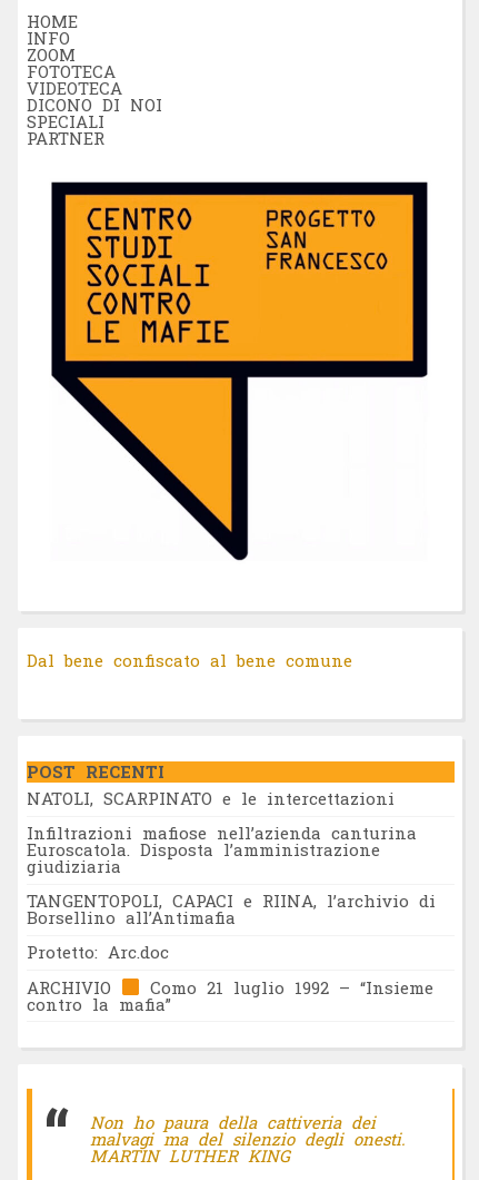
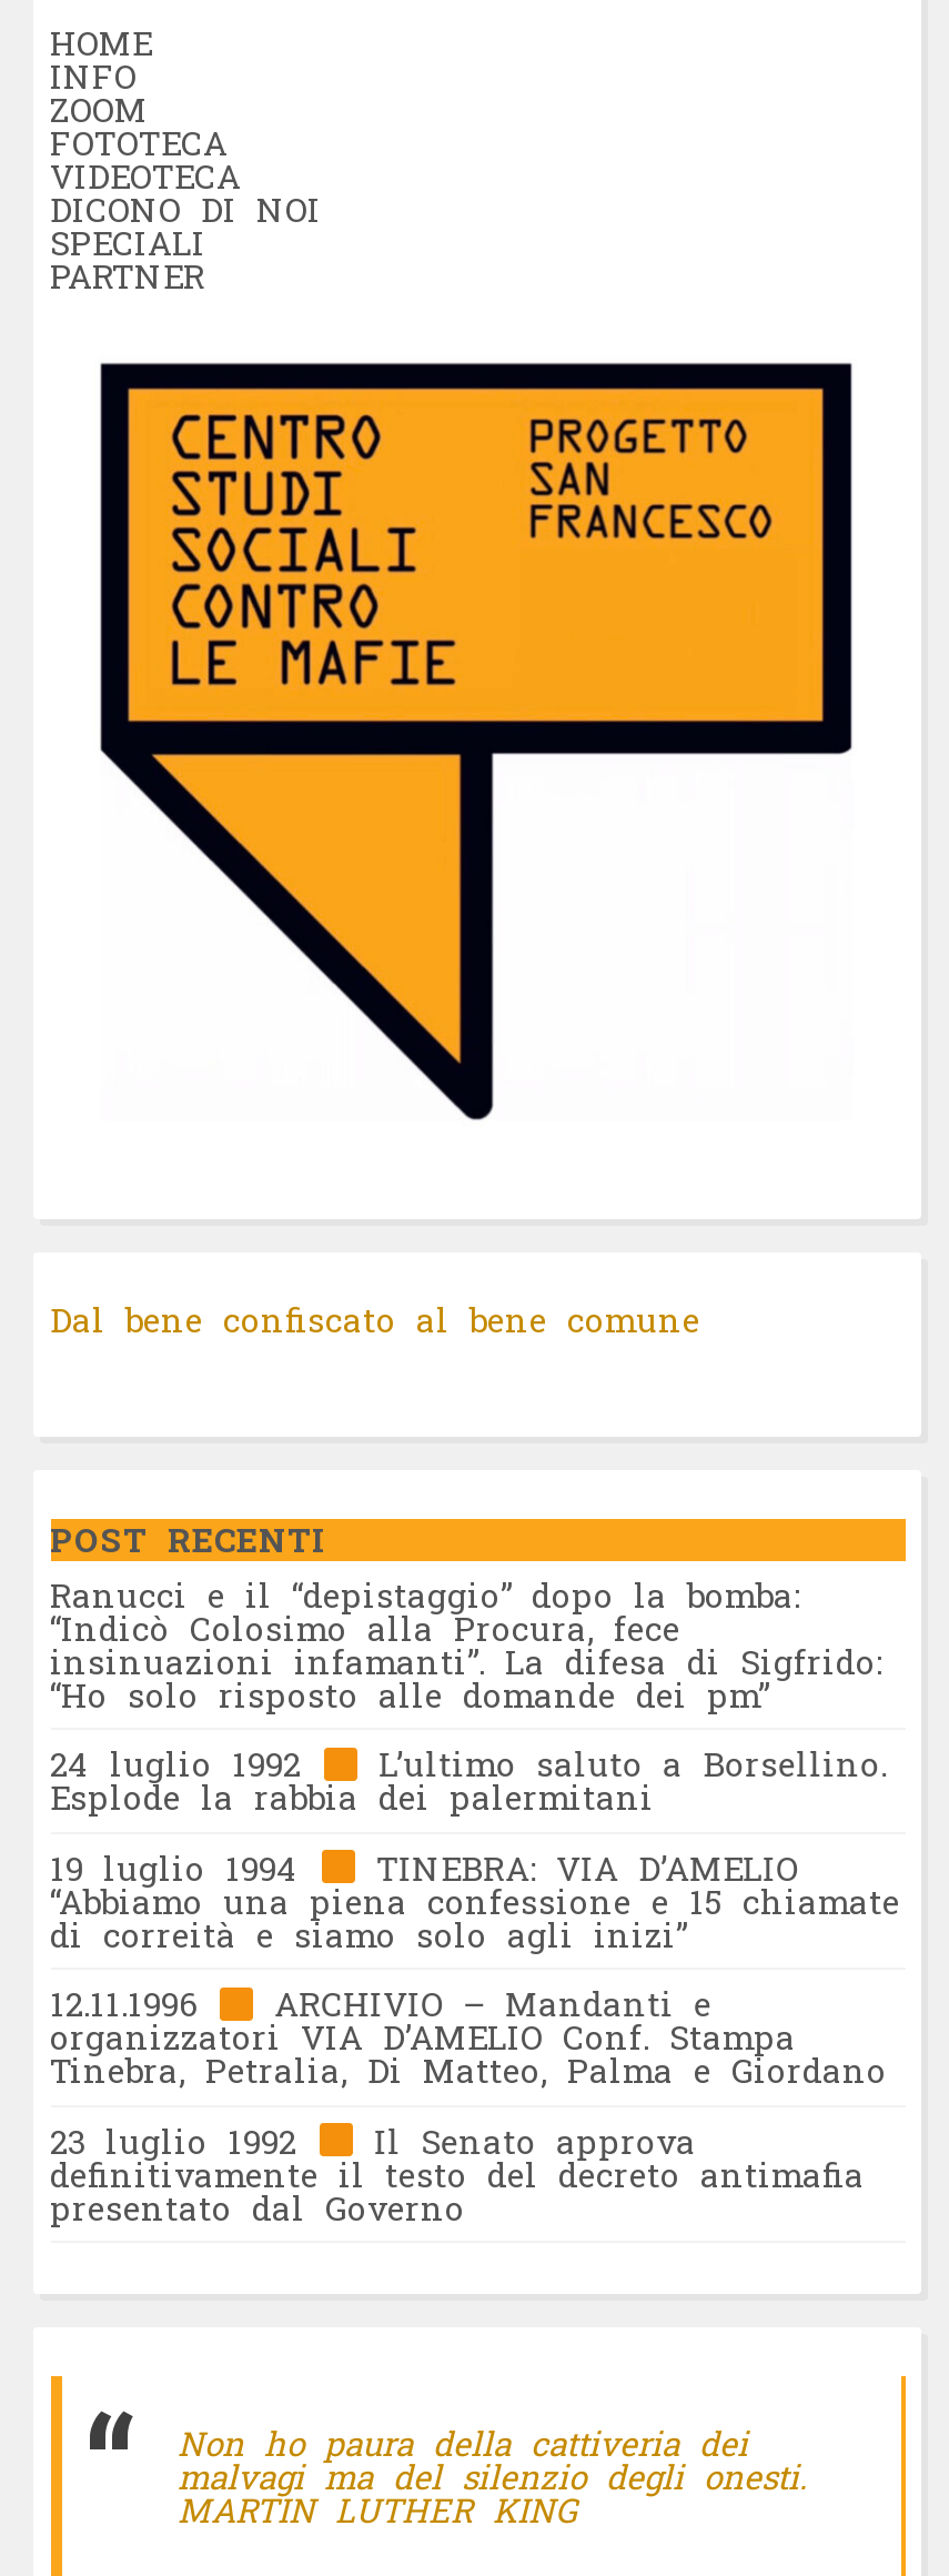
[26,787,394,810] NATOLI, SCARPINATO e le intercettazioni -> [50,1571,882,1715] Ranucci e il “depistaggio” dopo la bomba: | “Indicò Colosimo alla Procura, fece | insinuazioni infamanti”. La difesa di Sigfrido: | “Ho solo risposto alle domande dei pm”
[26,822,416,877] Infiltrazioni mafiose nell’azienda canturina | Euroscatola. Disposta l’amministrazione | giudiziaria -> [50,1741,887,1819] 24 luglio 1992 | L’ultimo saluto a Borsellino. | Esplode la rabbia dei palermitani
[26,890,435,929] TANGENTOPOLI, CAPACI e RIINA, l’archivio di | Borsellino all’Antimafia -> [50,1844,900,1955] 19 luglio 1994 | TINEBRA: VIA D’AMELIO | “Abbiamo una piena confessione e 15 chiamate | di correità e siamo solo agli inizi”
[26,941,168,963] Protetto: Arc.doc -> [50,1981,887,2092] 12.11.1996 | ARCHIVIO – Mandanti e | organizzatori VIA D’AMELIO Conf. Stampa | Tinebra, Petralia, Di Matteo, Palma e Giordano
[26,976,433,1015] ARCHIVIO | Como 21 luglio 1992 – “Insieme | contro la mafia” -> [50,2117,865,2228] 23 luglio 1992 | Il Senato approva | definitivamente il testo del decreto antimafia | presentato dal Governo

